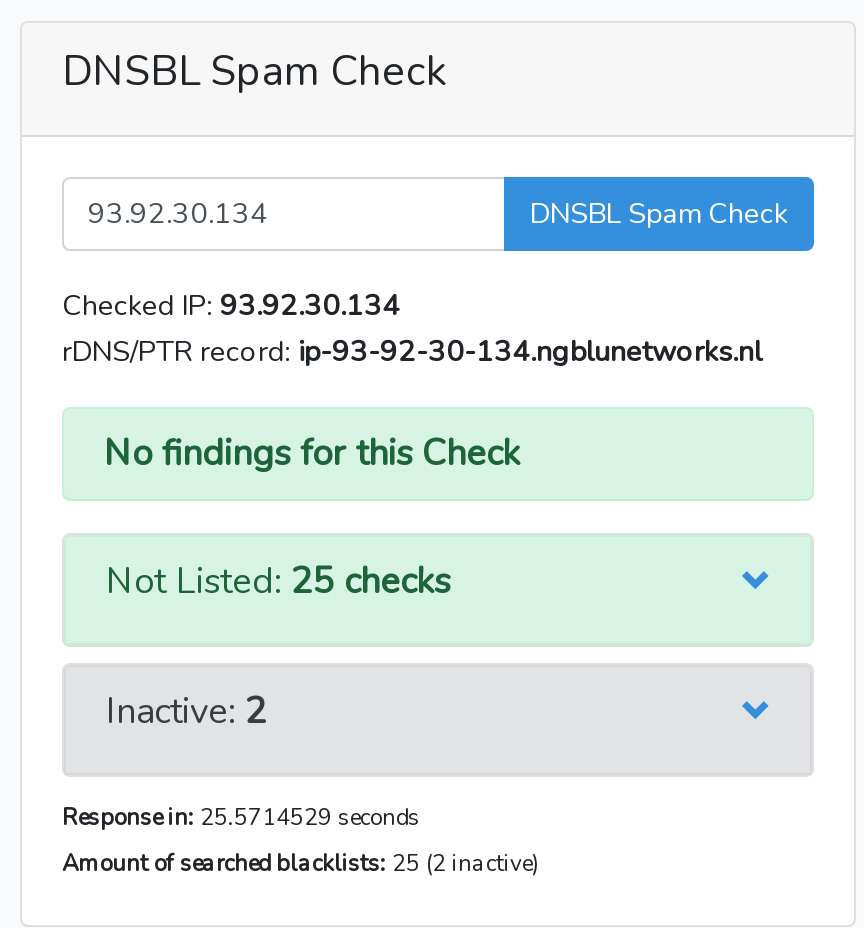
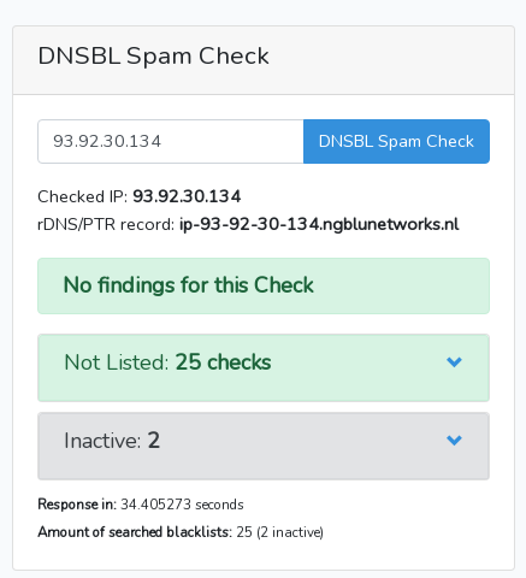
[62,801,420,833] Response in: 25.5714529 seconds -> [37,495,244,514] Response in: 34.405273 seconds

